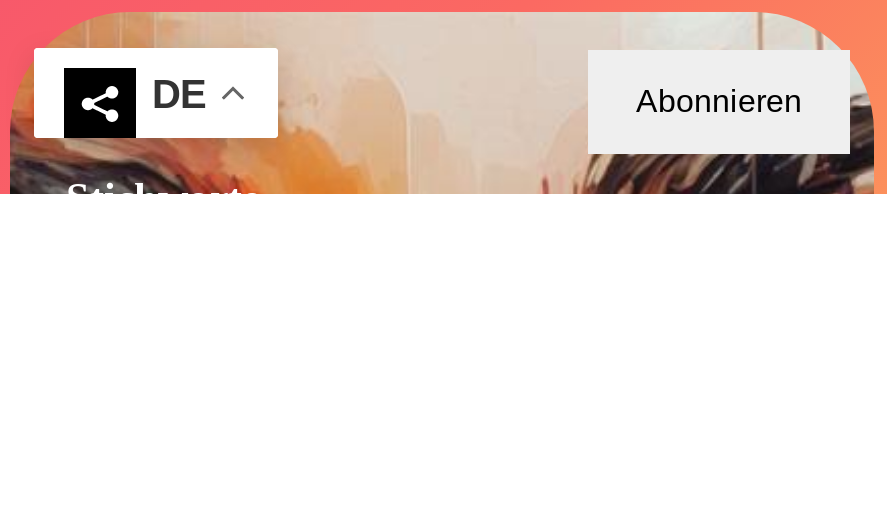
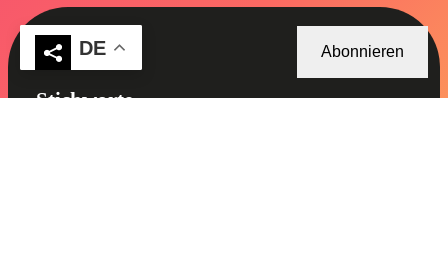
[10,10,874,196] [image] -> [8,6,441,99] [image]

